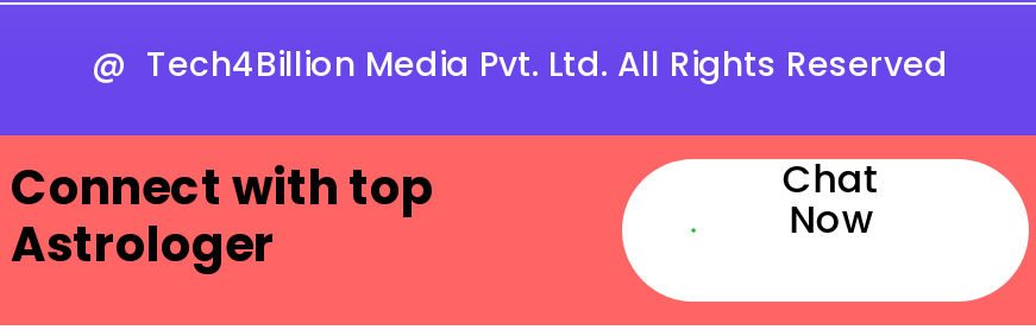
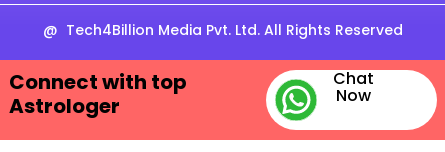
none -> [274,78,318,122] [image]

